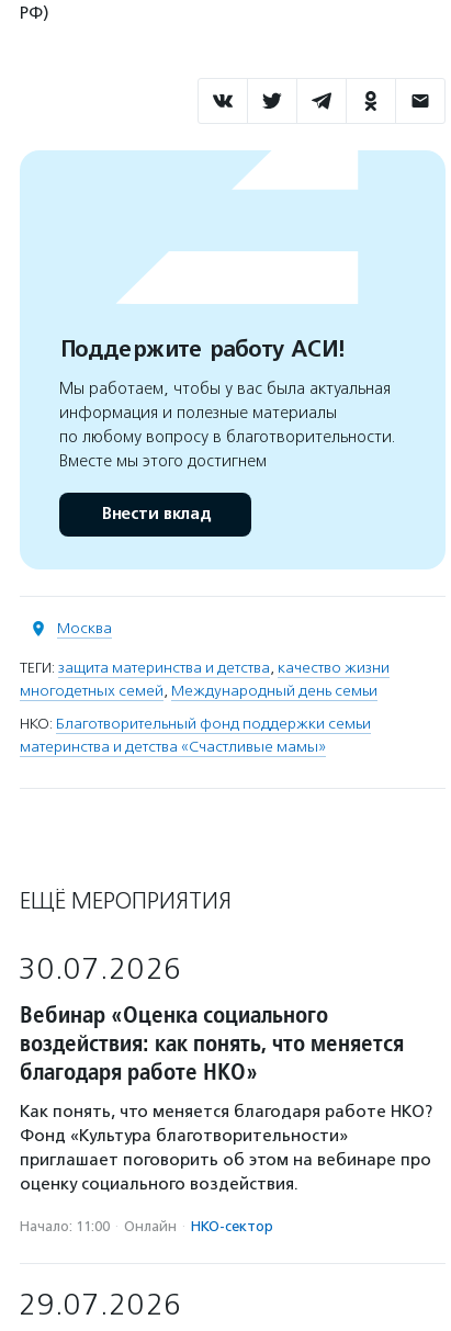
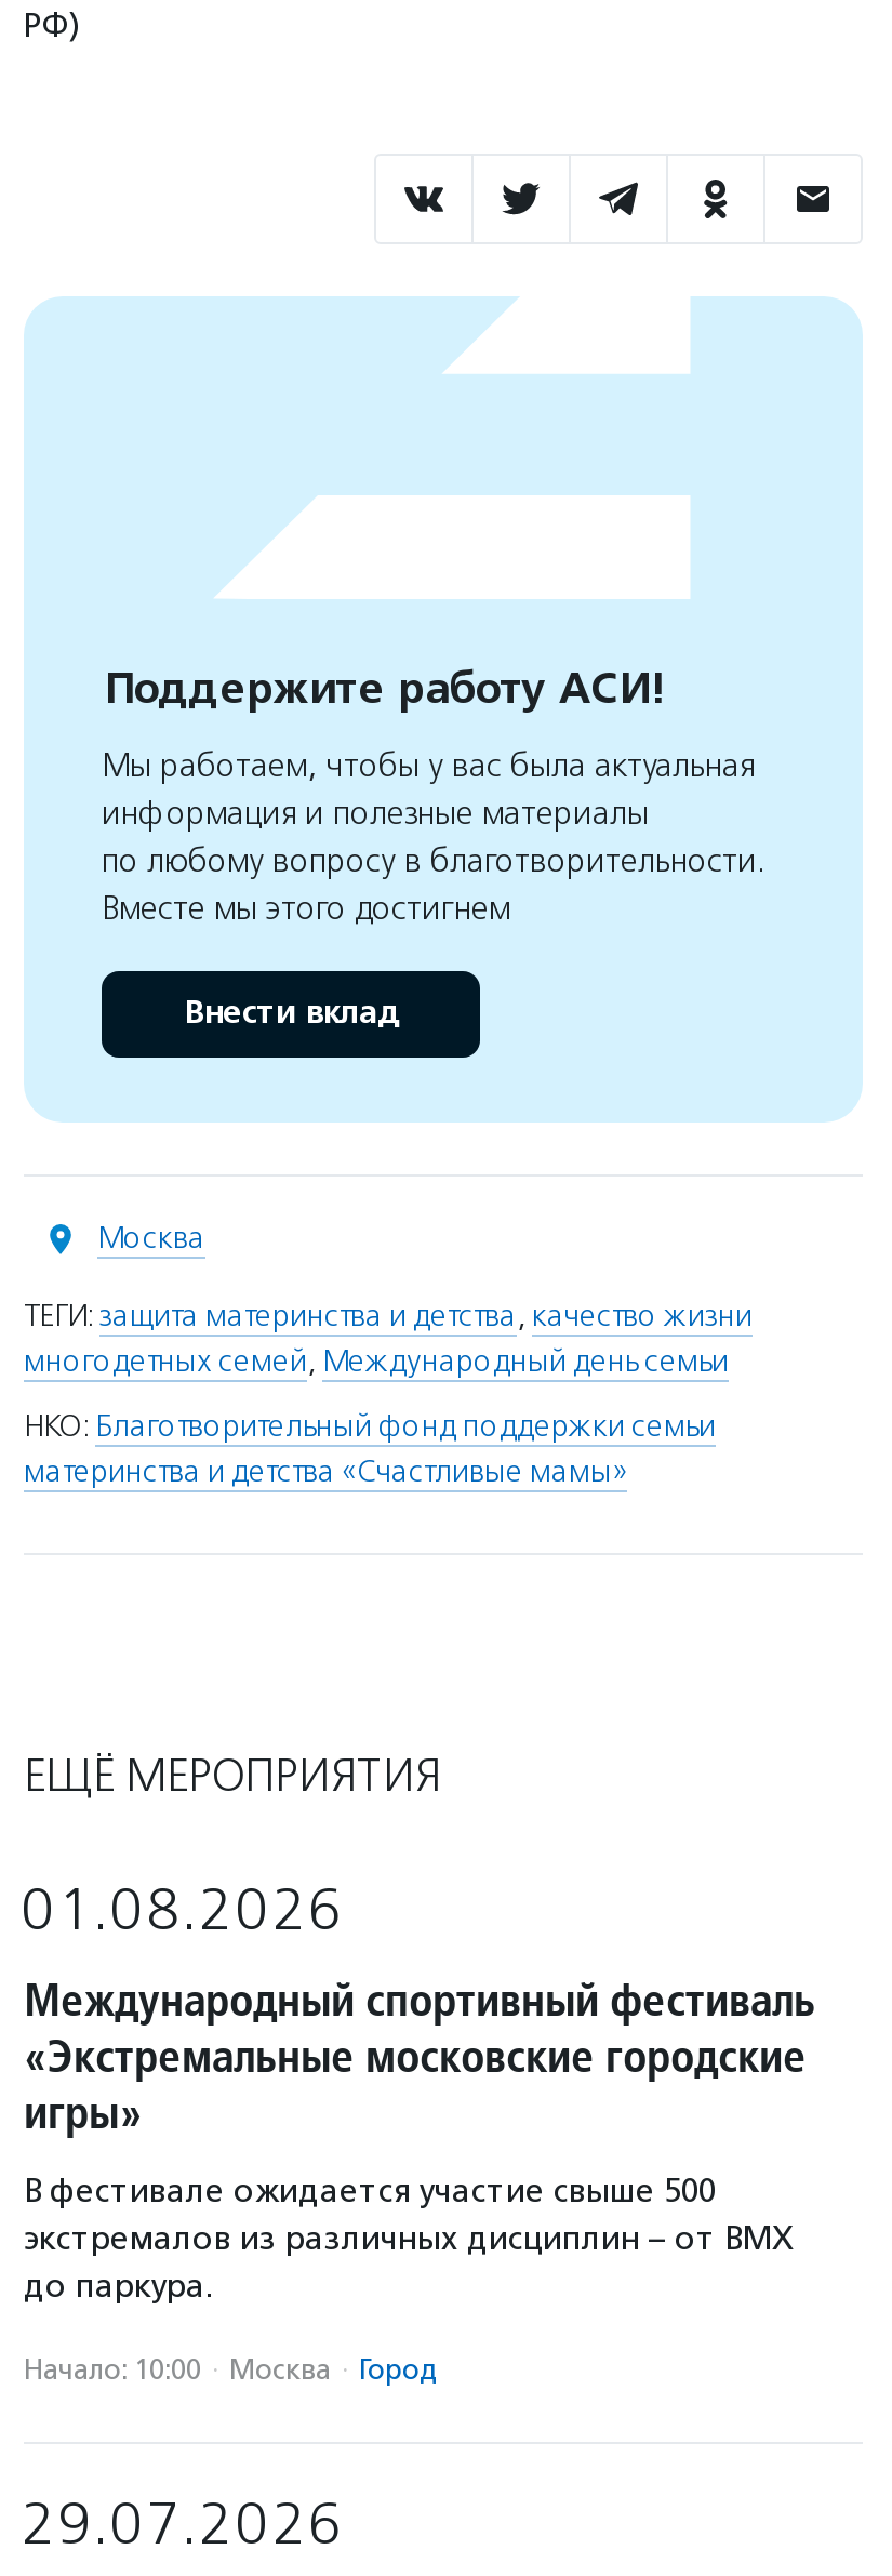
[18,951,404,1086] 30.07.2026 | Вебинар «Оценка социального | воздействия: как понять, что меняется | благодаря работе НКО» -> [19,1875,815,2141] 01.08.2026 | Международный спортивный фестиваль | «Экстремальные московские городские | игры»
[20,1102,432,1194] Как понять, что меняется благодаря работе НКО? | Фонд «Культура благотворительности» | приглашает поговорить об этом на вебинаре про | оценку социального воздействия. -> [24,2172,794,2306] В фестивале ожидается участие свыше 500 | экстремалов из различных дисциплин – от BMX | до паркура.
[20,1218,273,1234] Начало: 11:00 · Онлайн · НКО-сектор -> [24,2353,439,2386] Начало: 10:00 · Москва · Город

